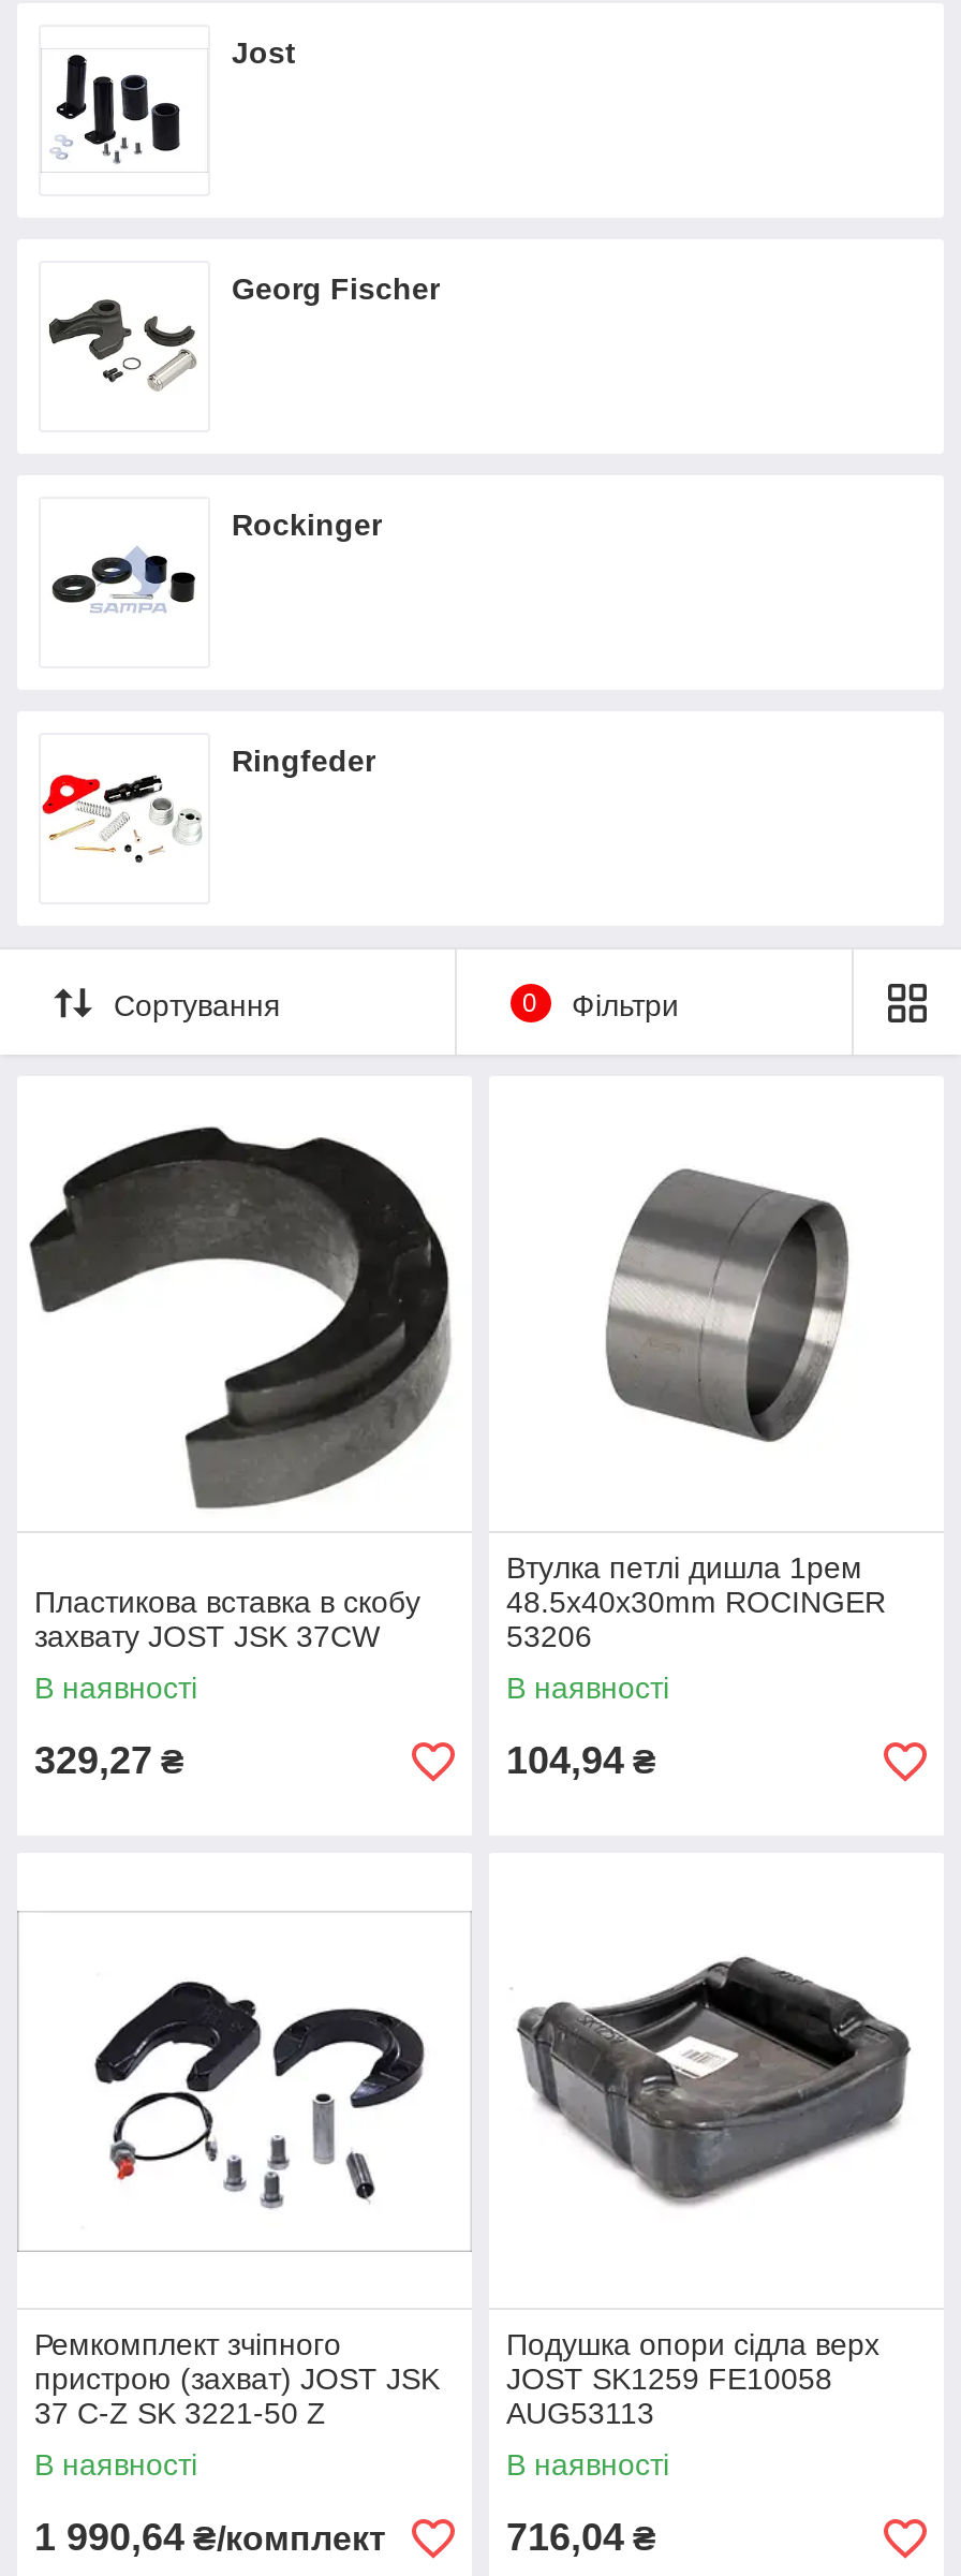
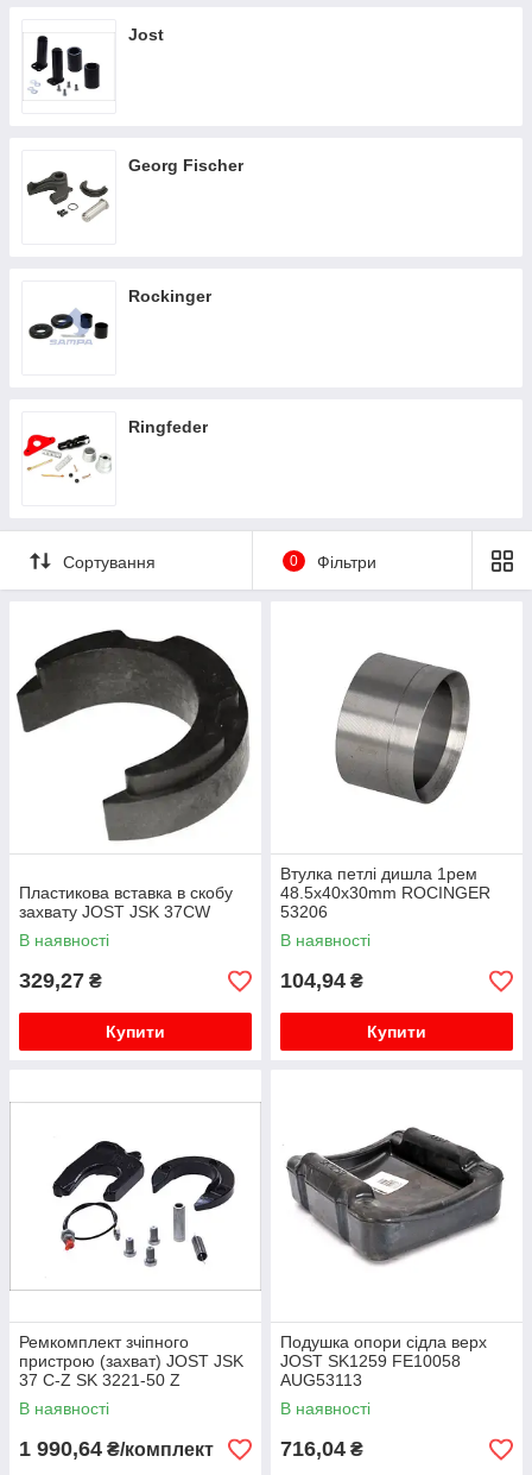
none -> [106,1022,165,1041] Купити
none -> [367,1022,426,1041] Купити

